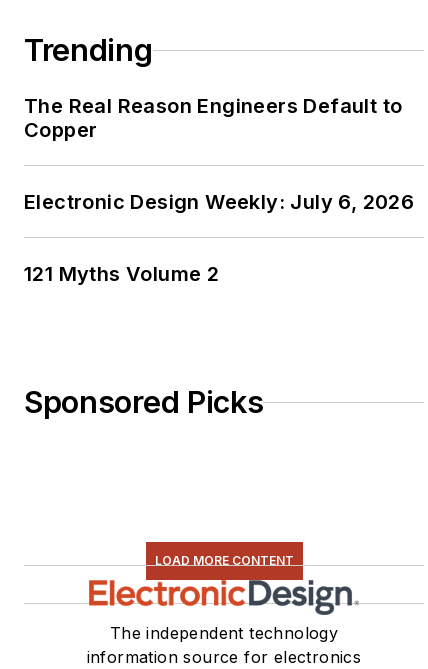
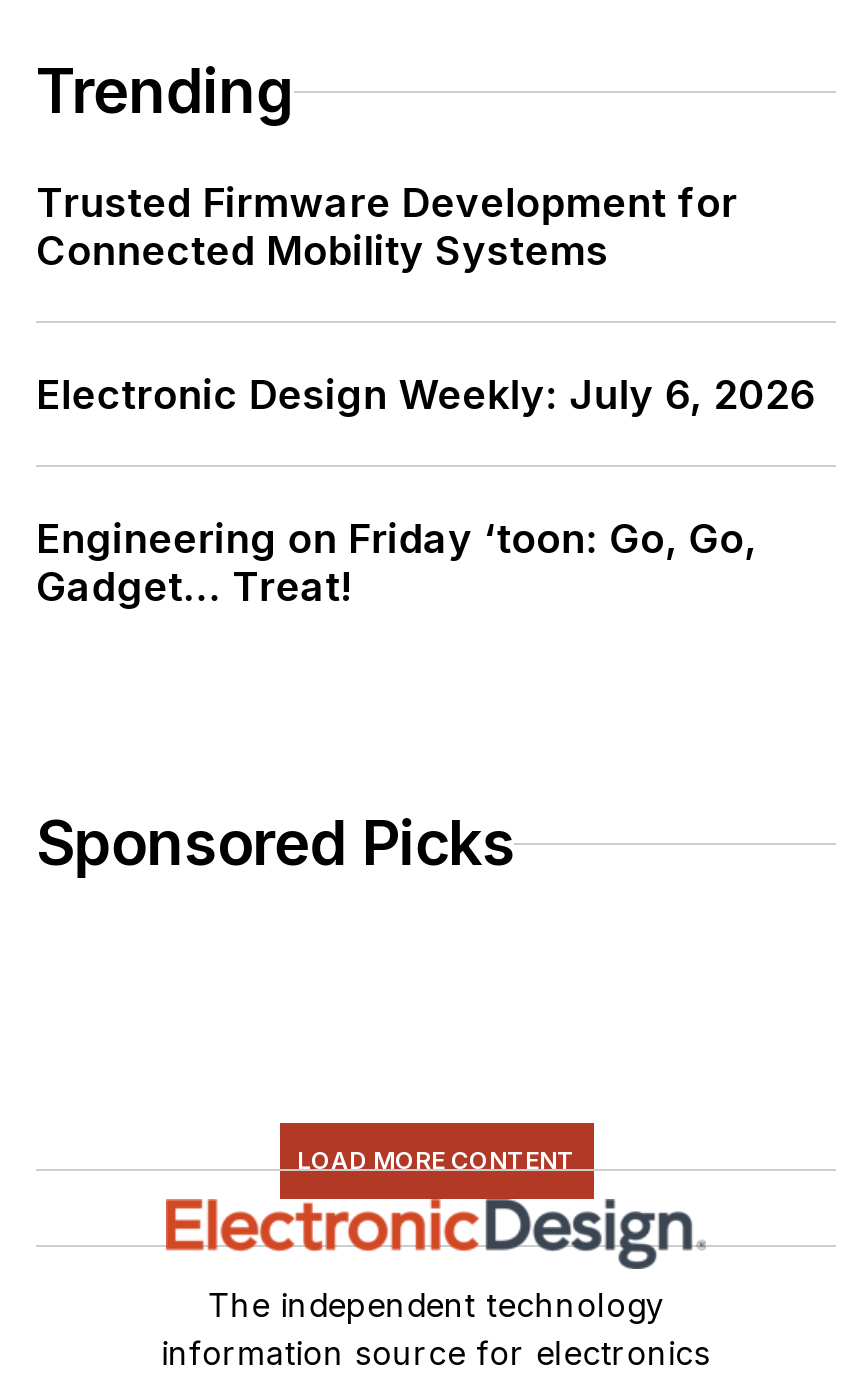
[24,94,402,142] The Real Reason Engineers Default to | Copper -> [36,179,738,275] Trusted Firmware Development for | Connected Mobility Systems
[24,262,219,286] 121 Myths Volume 2 -> [36,515,757,611] Engineering on Friday ‘toon: Go, Go, | Gadget... Treat!

